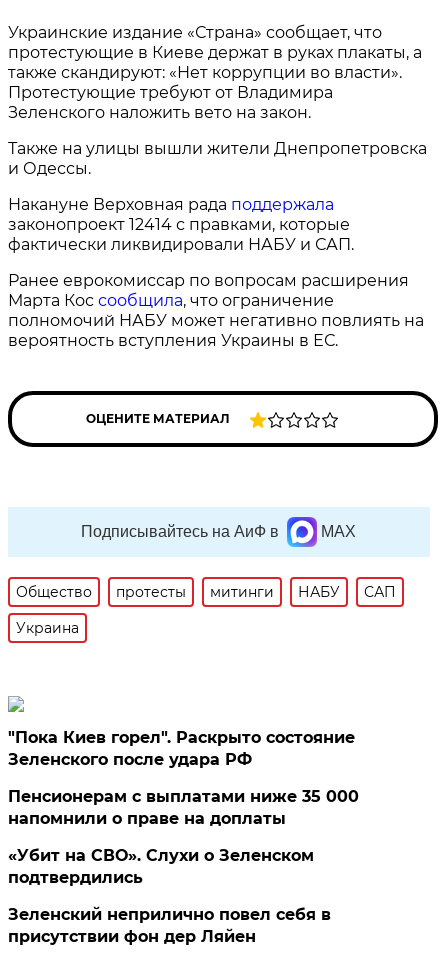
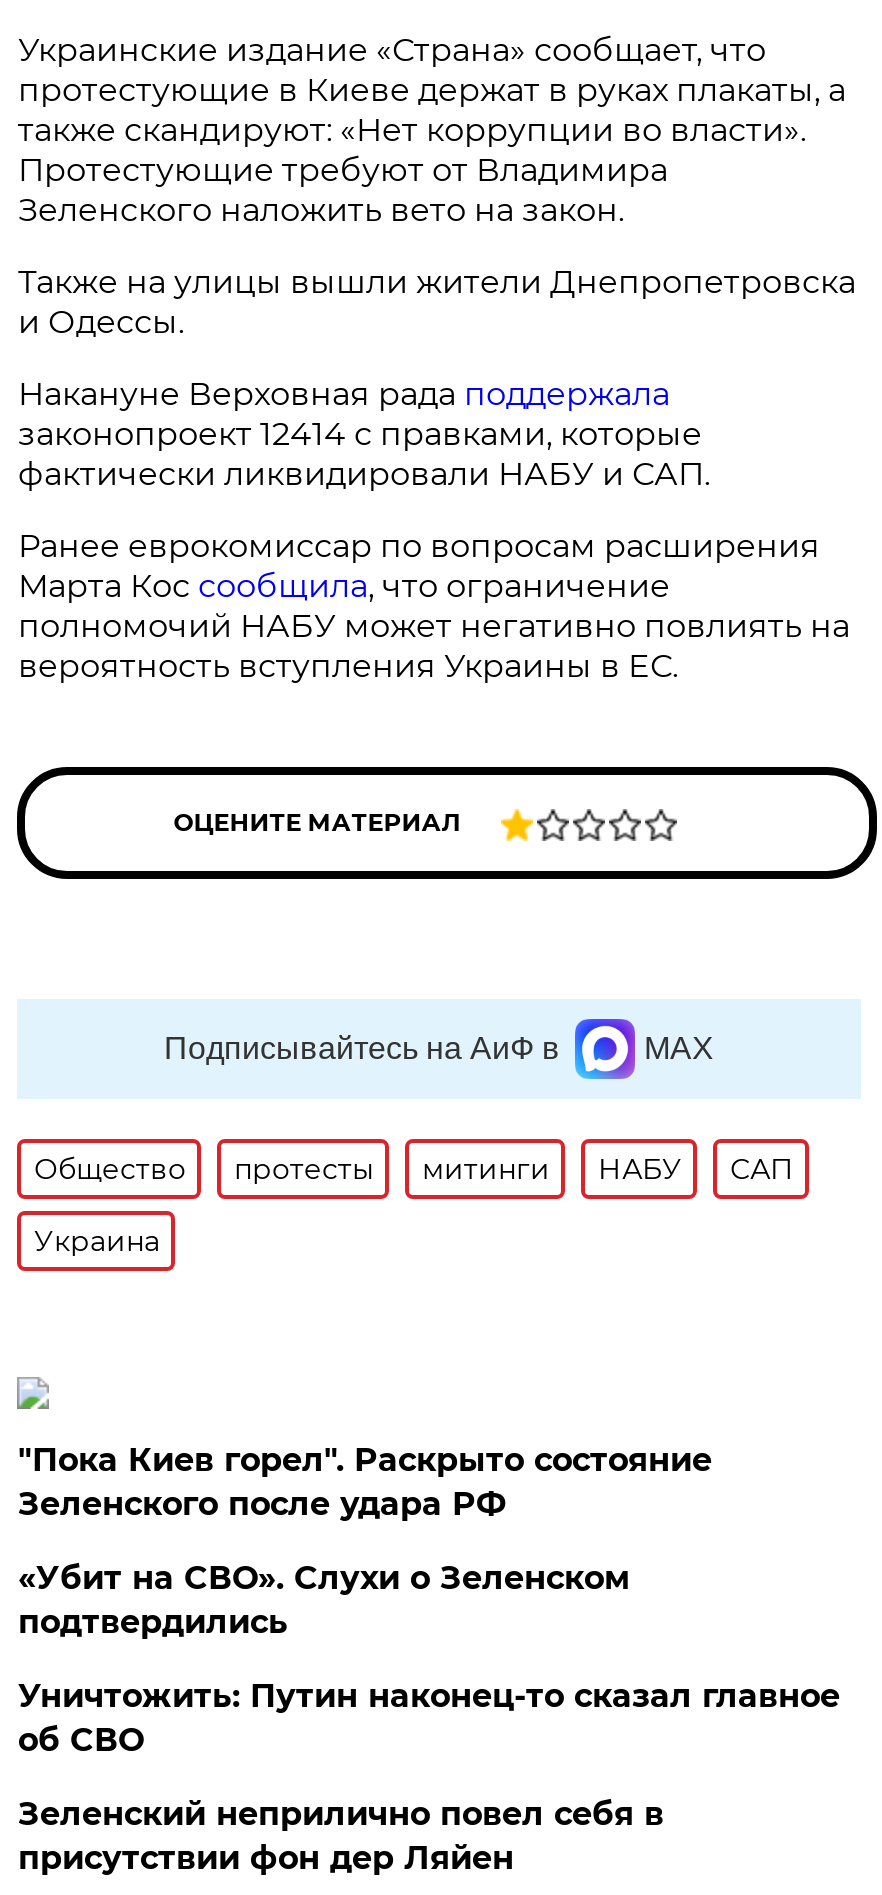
[8,787,359,828] Пенсионерам с выплатами ниже 35 000 | напомнили о праве на доплаты -> none
moved [8,846,314,887] -> [18,1559,630,1641]: «Убит на СВО». Слухи о Зеленском | подтвердились
none -> [18,1677,840,1759] Уничтожить: Путин наконец-то сказал главное | об СВО

